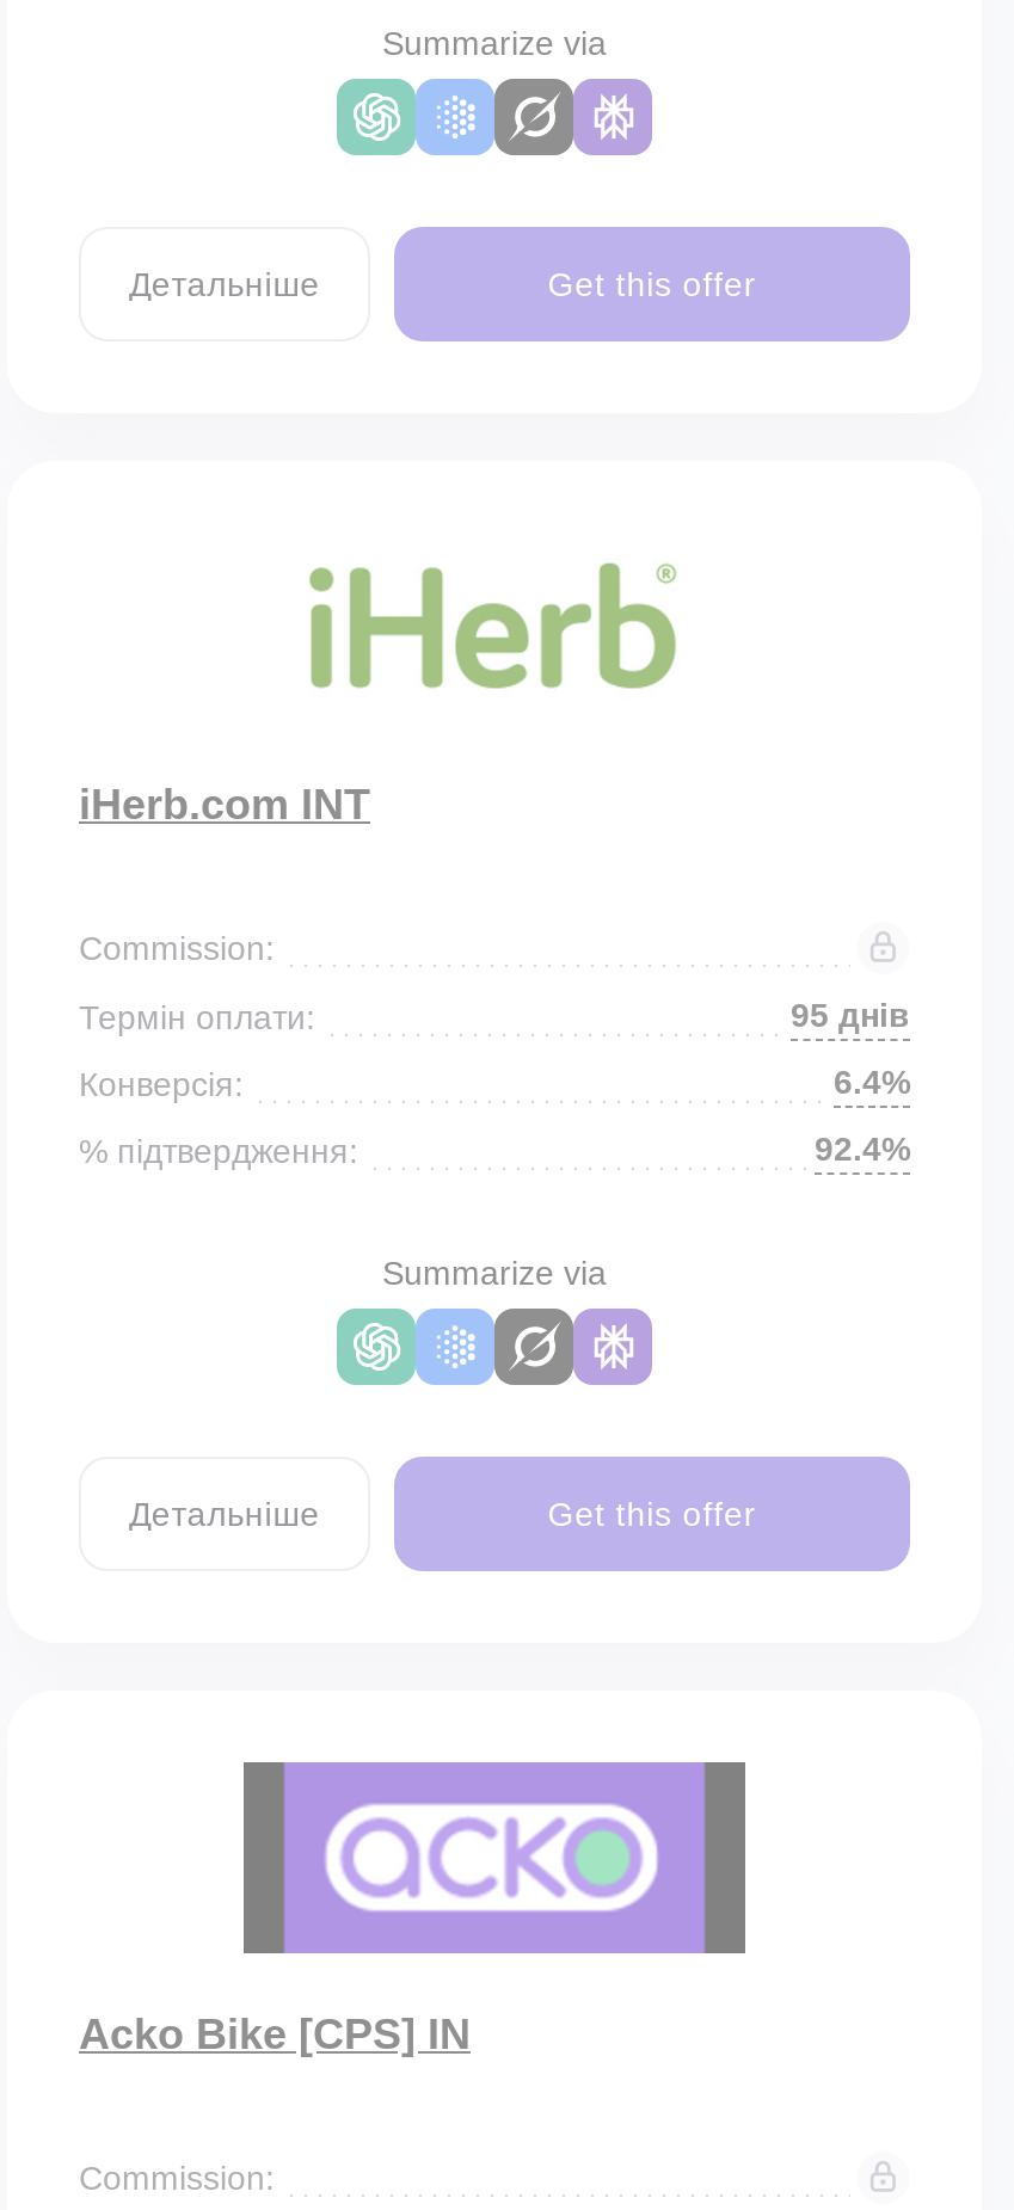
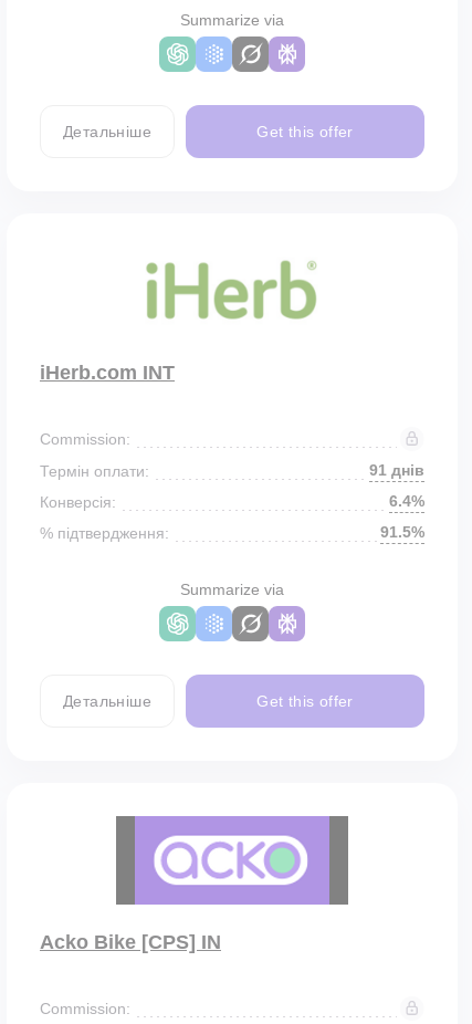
[791,996,910,1034] 95 днів -> [369,461,424,479] 91 днів
[815,1129,910,1168] 92.4% -> [380,523,424,541] 91.5%

